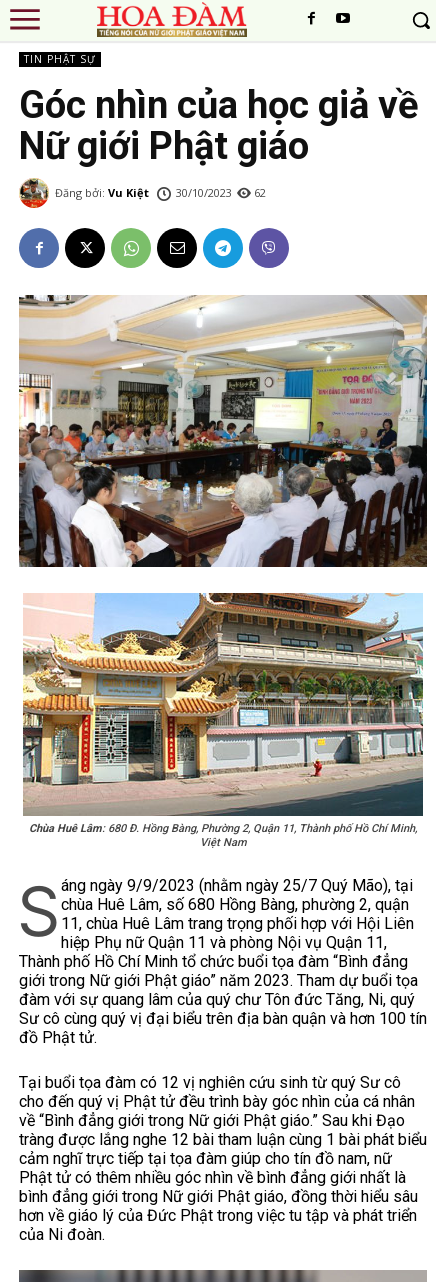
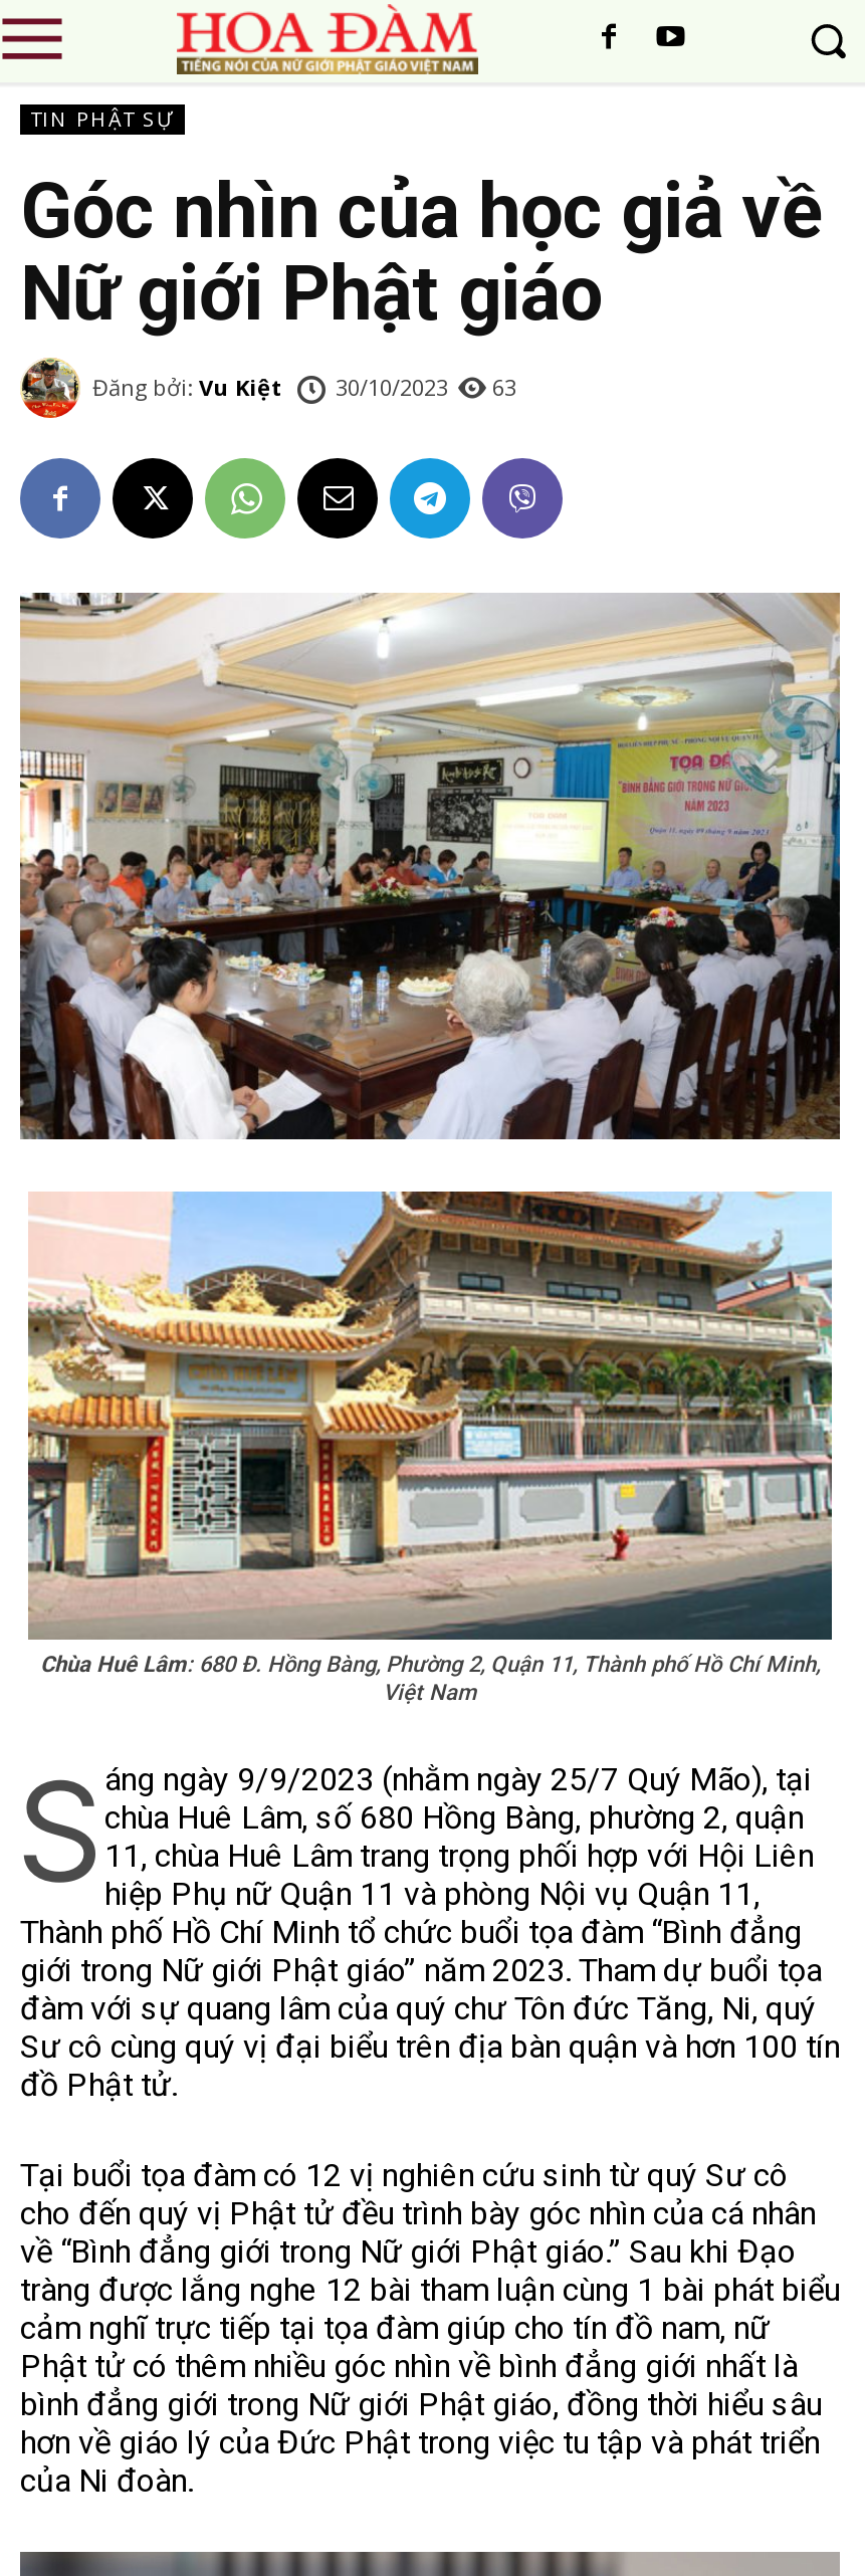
[55,185,266,200] Đăng bởi: Vu Kiệt 30/10/2023 62 -> [92,371,516,402] Đăng bởi: Vu Kiệt 30/10/2023 63

